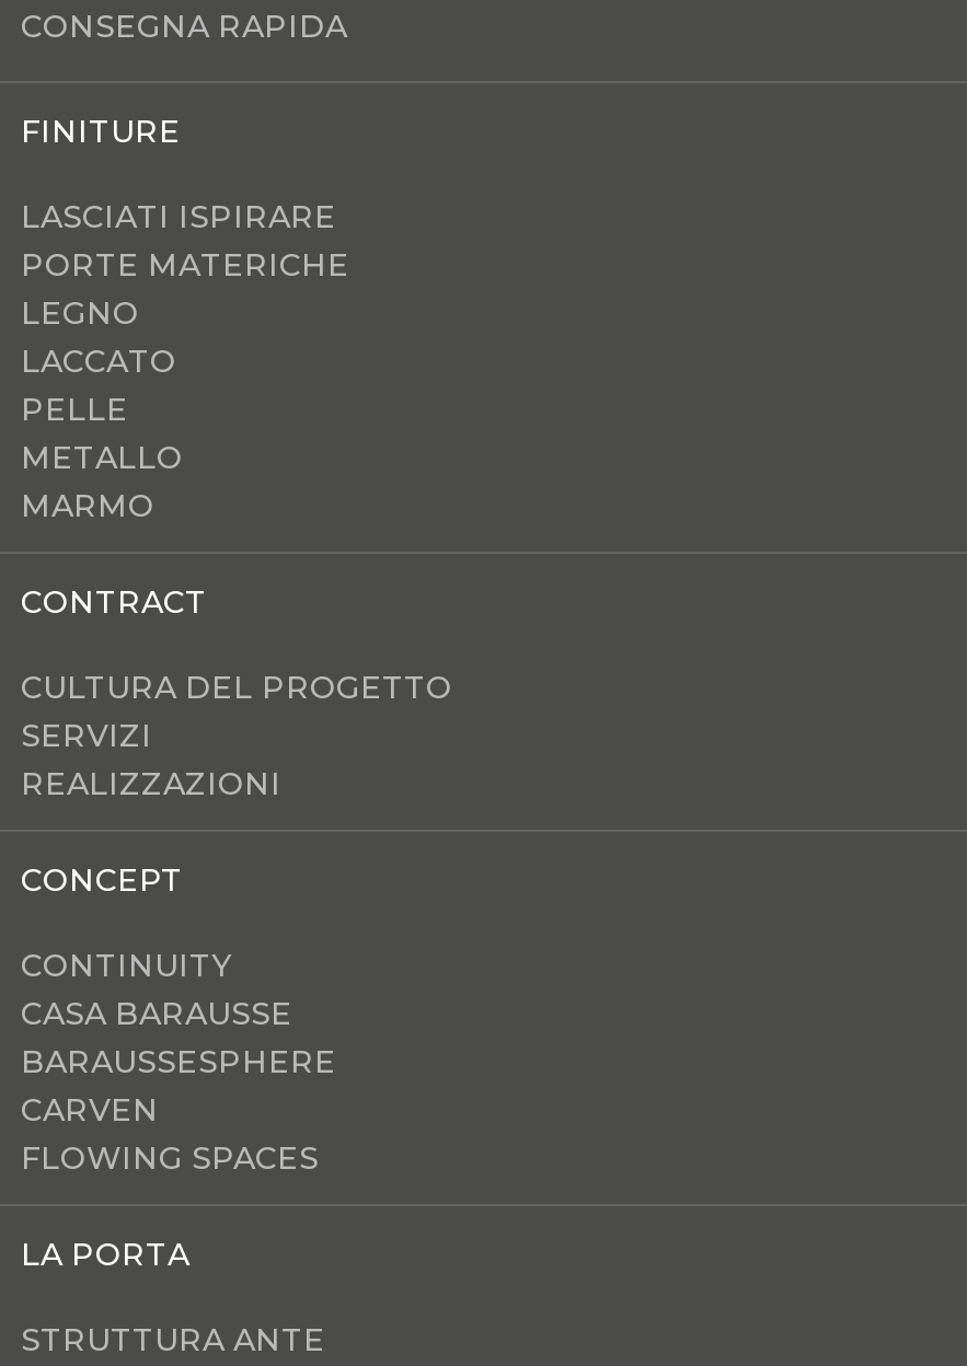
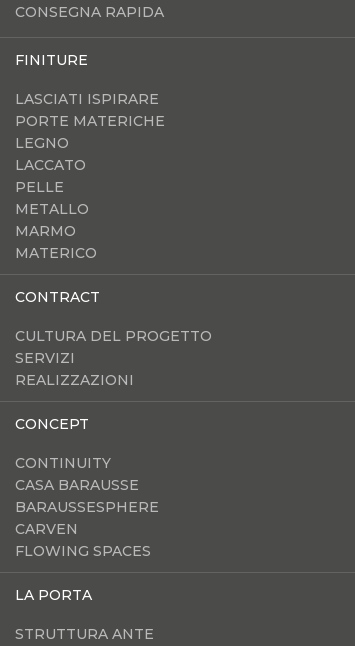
none -> [15,244,97,262] MATERICO

